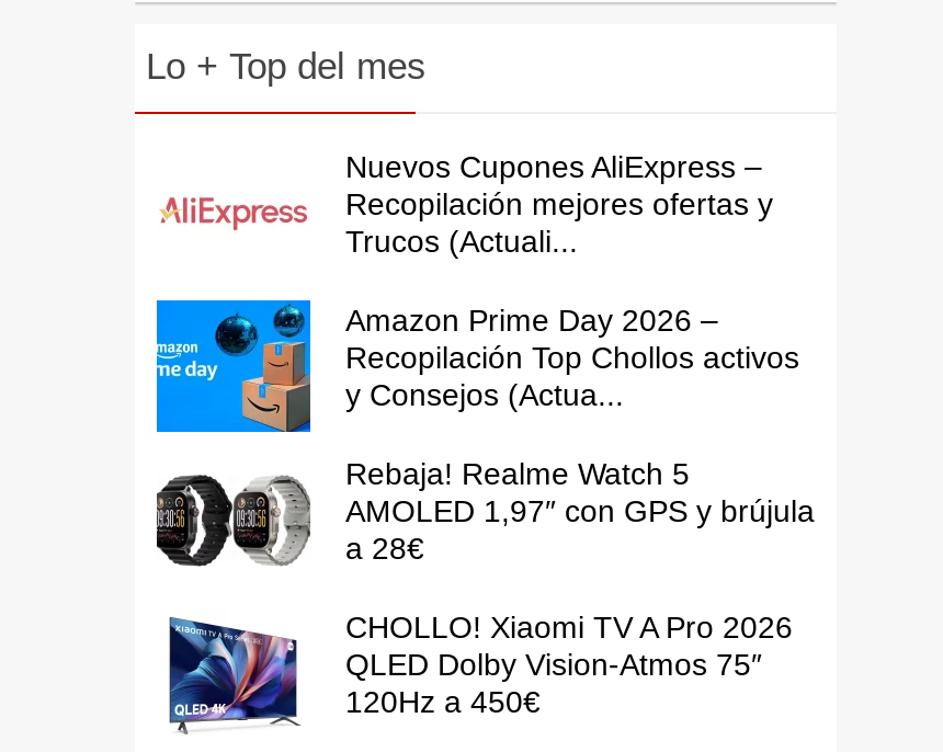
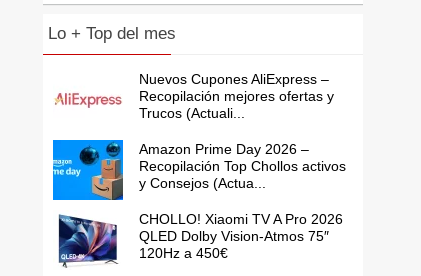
[155,456,815,579] [image] | Rebaja! Realme Watch 5 | AMOLED 1,97″ con GPS y brújula | a 28€ -> none

